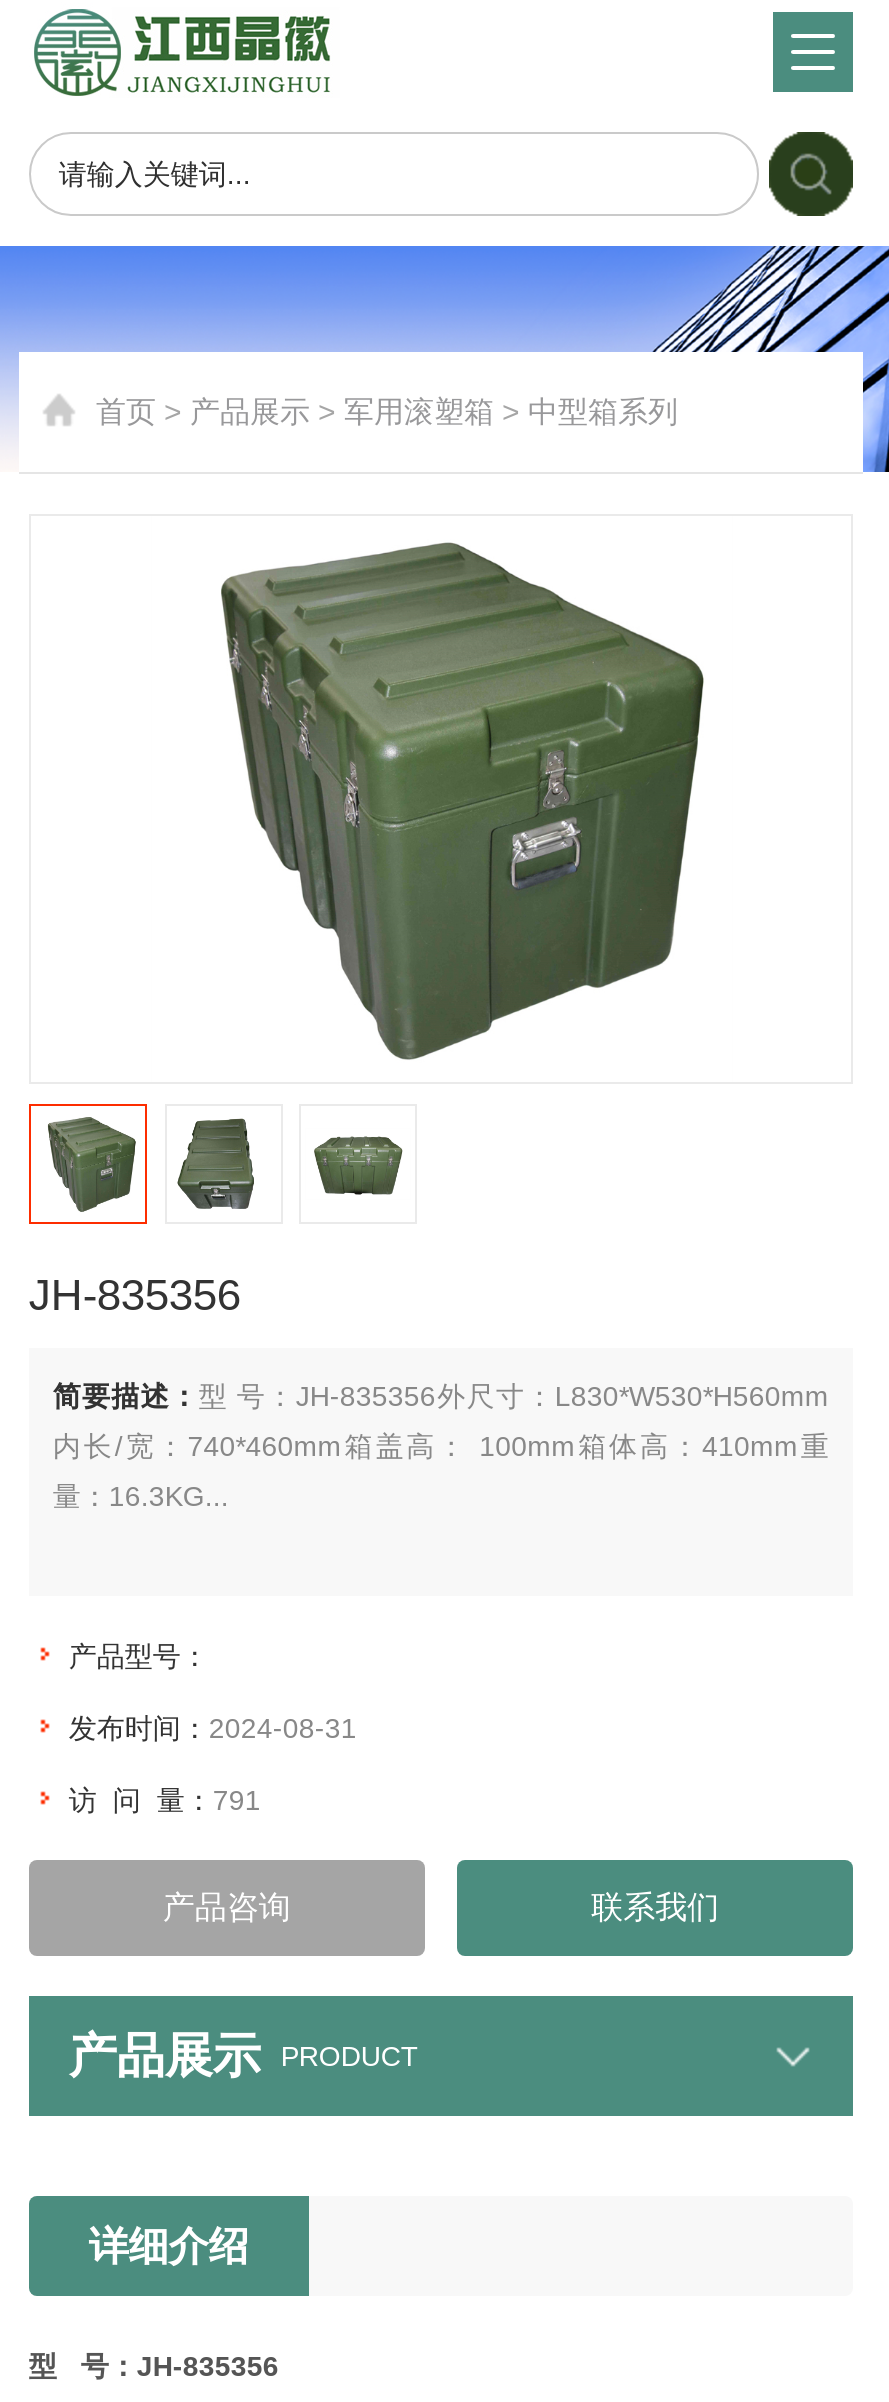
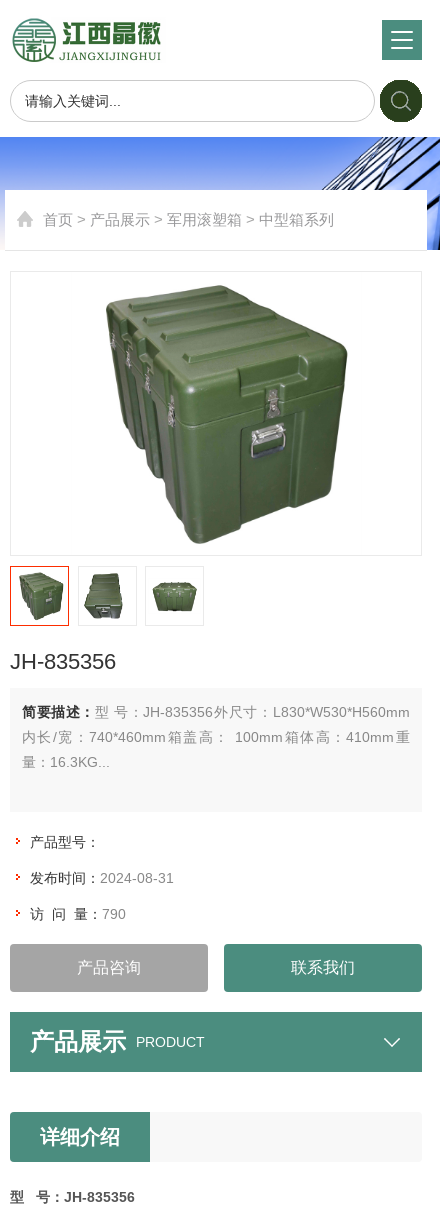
[69,1784,261,1816] 访 问 量：791 -> [30,906,126,922] 访 问 量：790

